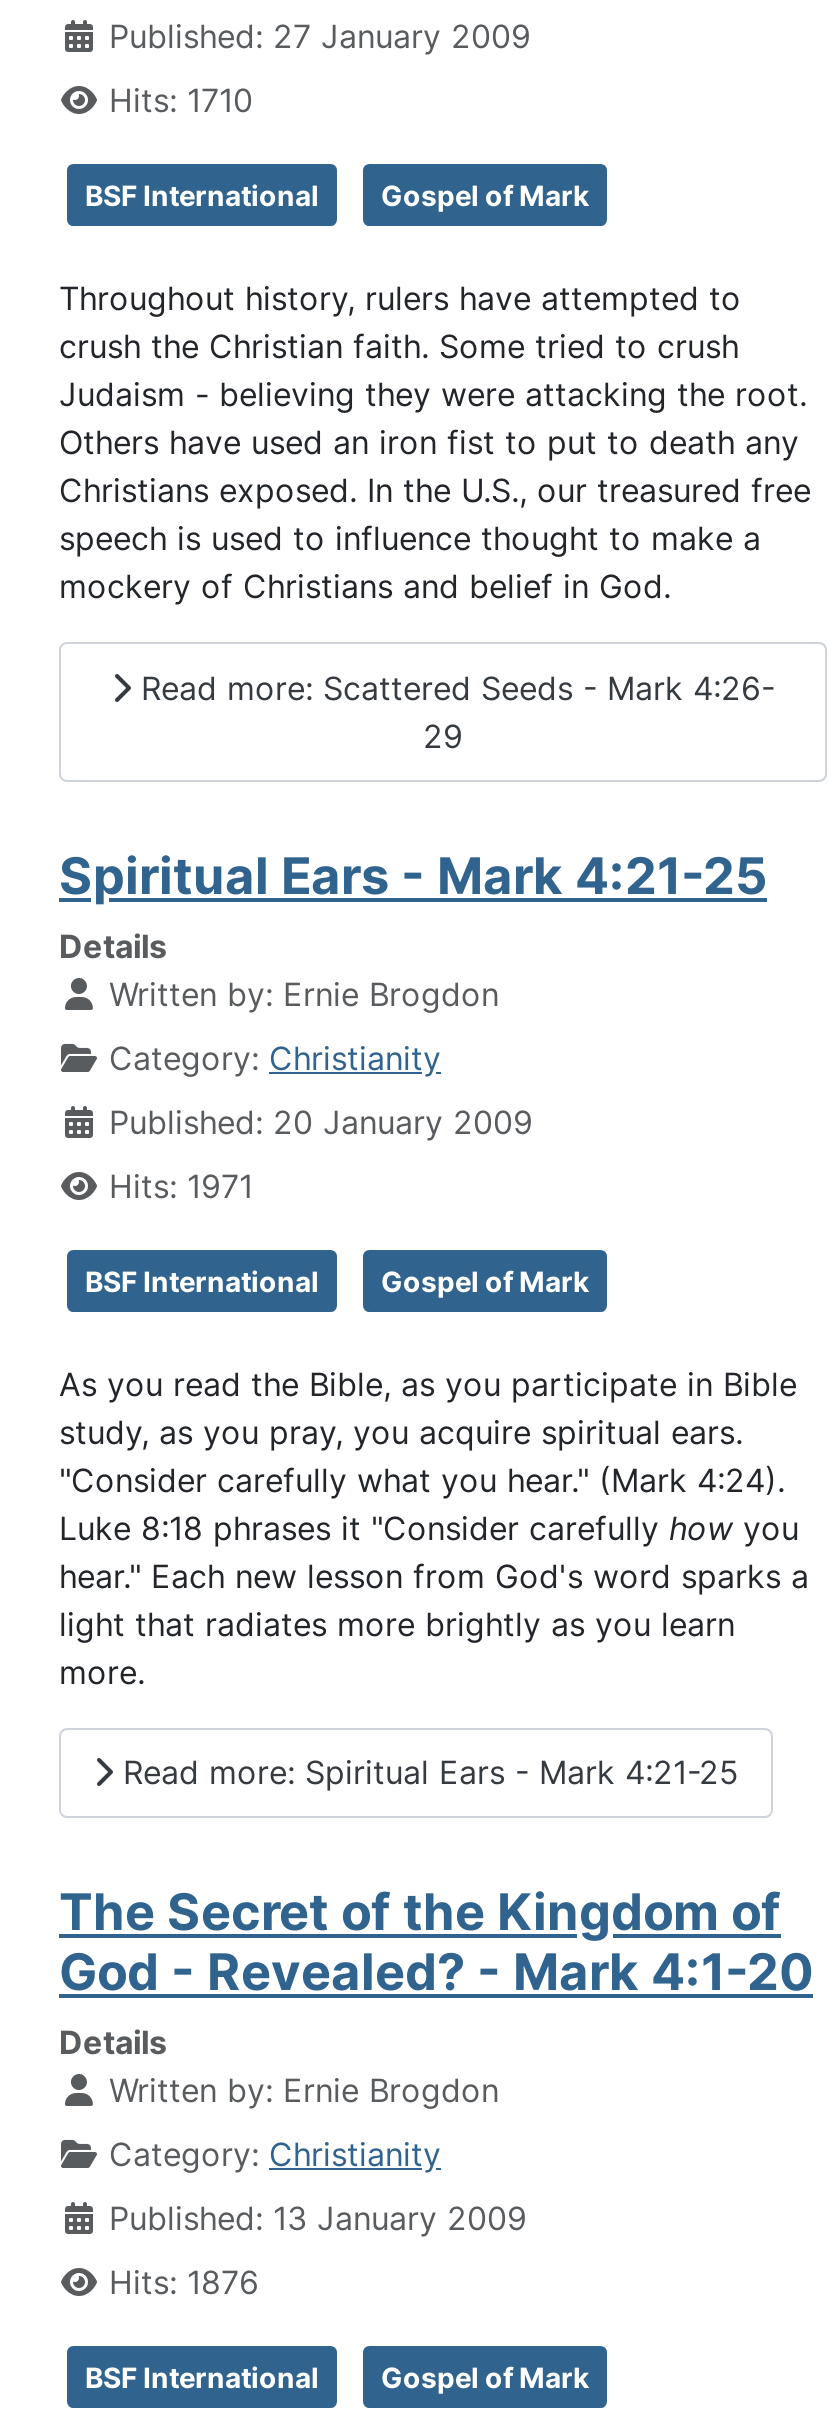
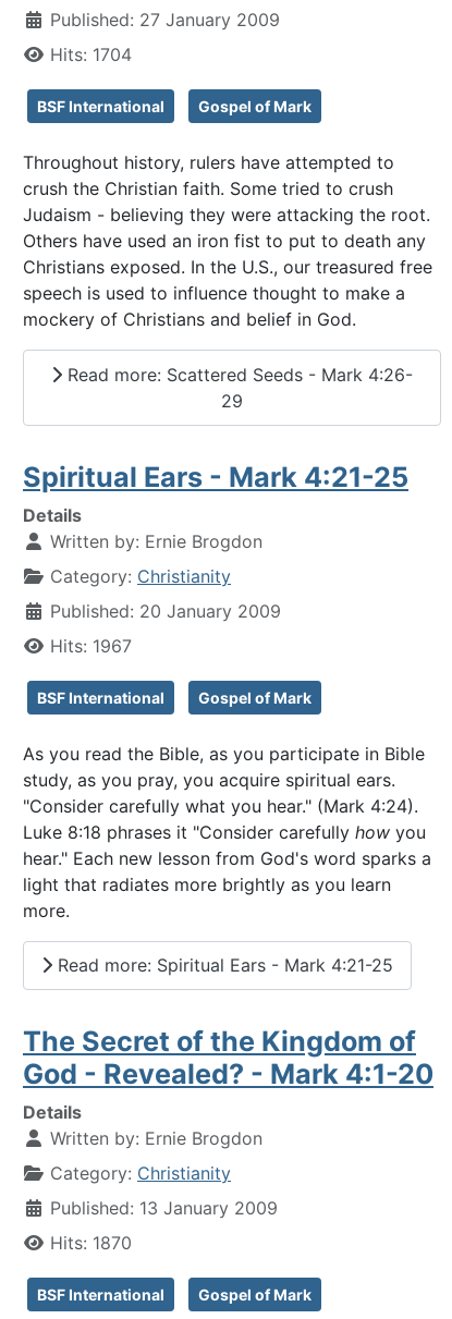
[109,81,253,121] Hits: 1710 -> [50,44,132,66] Hits: 1704
[109,1165,253,1205] Hits: 1971 -> [50,634,132,656] Hits: 1967
[109,2261,259,2301] Hits: 1876 -> [50,1232,132,1253] Hits: 1870

